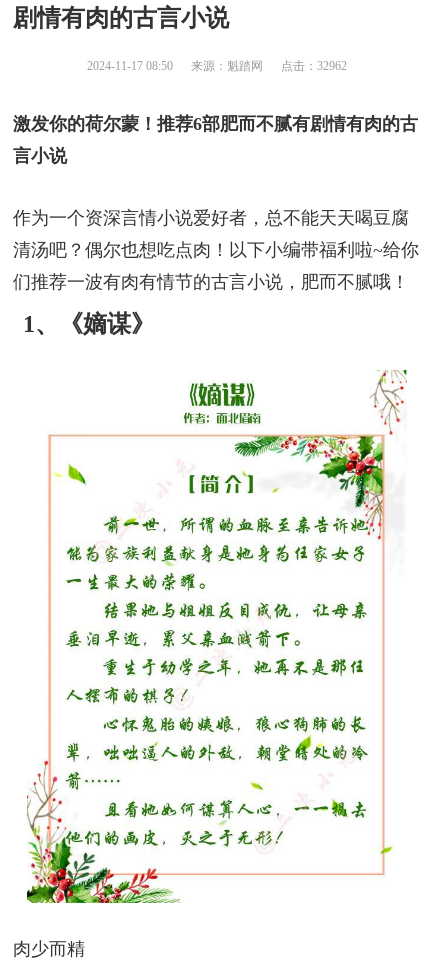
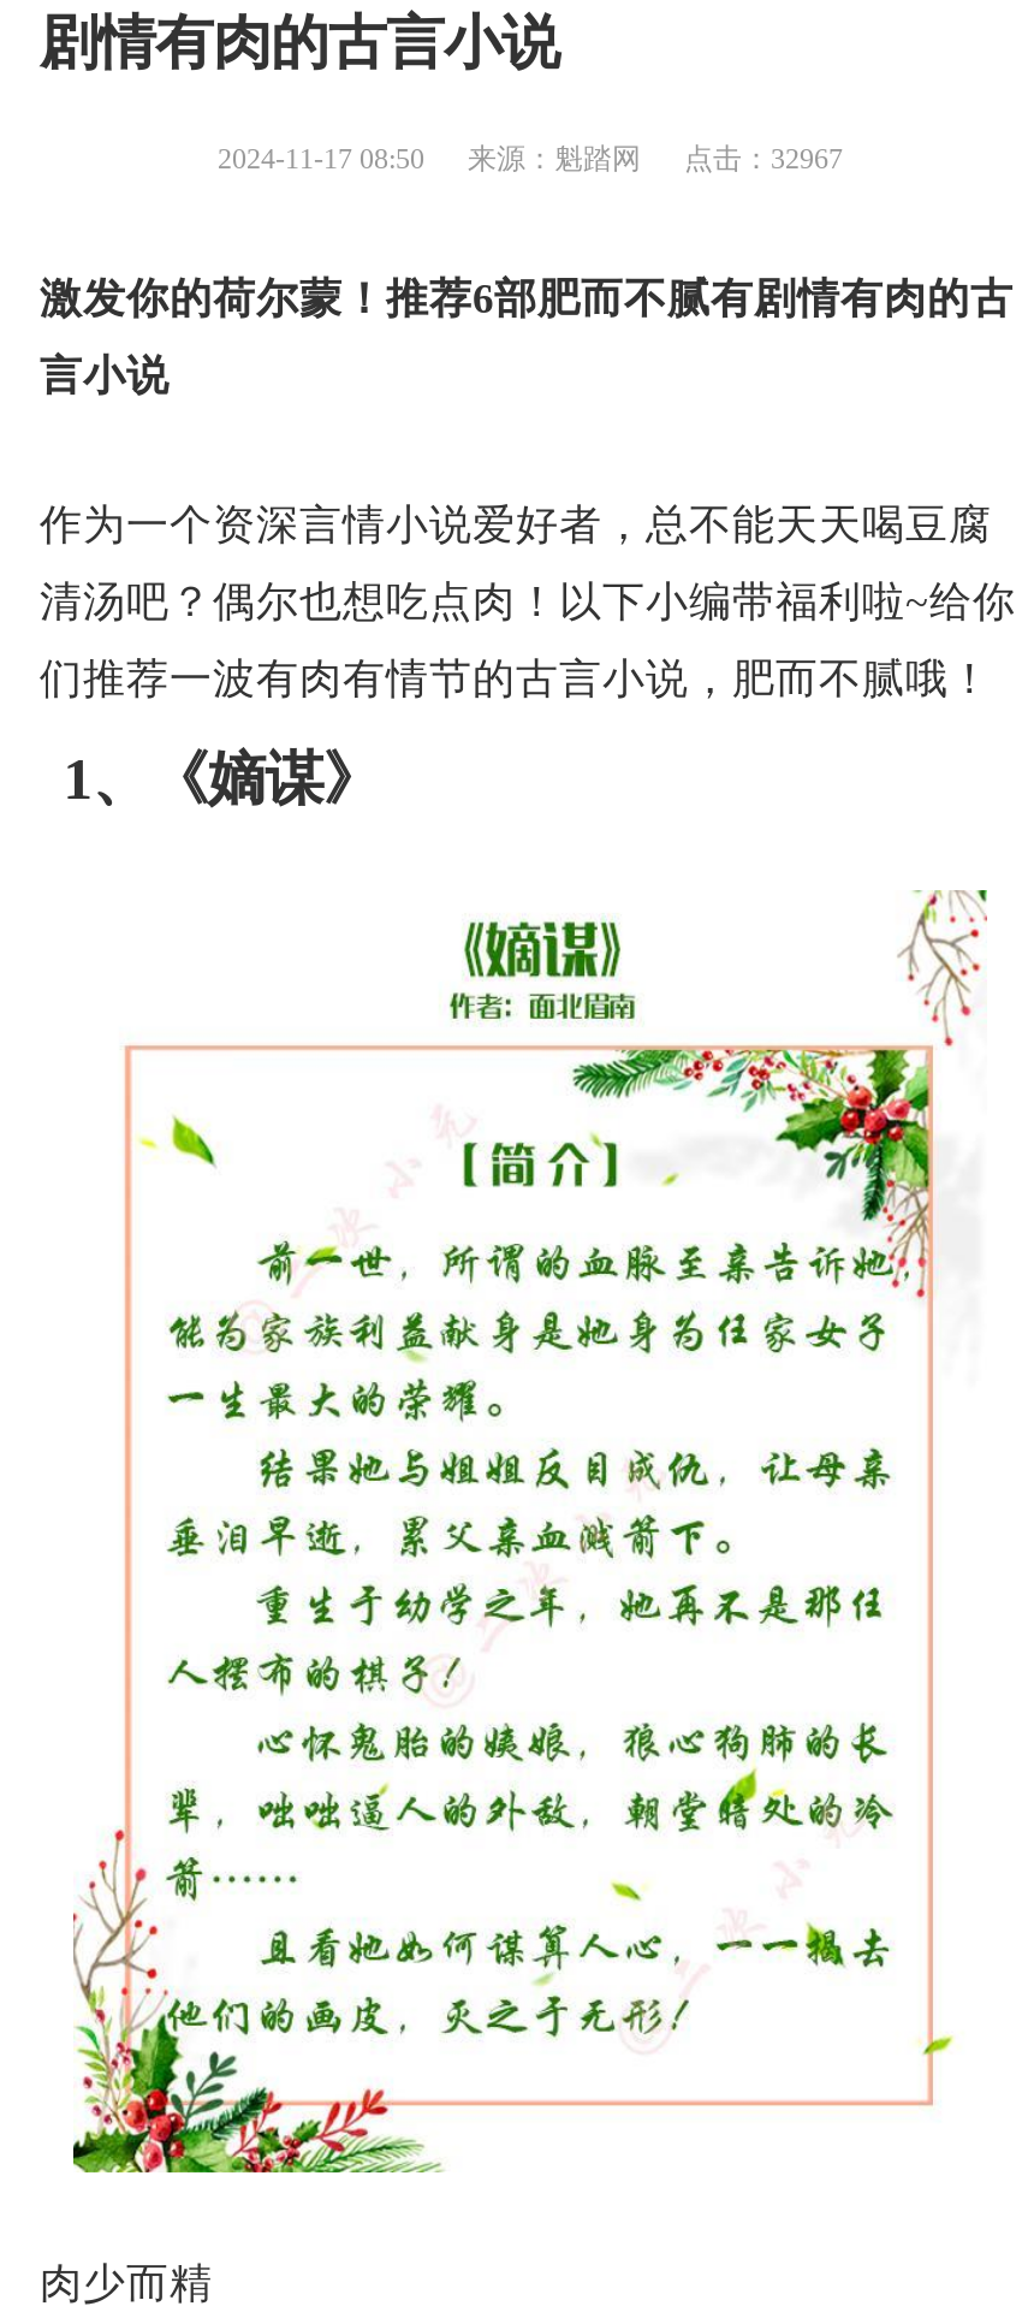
[87,59,347,73] 2024-11-17 08:50 来源：魁踏网 点击：32962 -> [218,142,843,176] 2024-11-17 08:50 来源：魁踏网 点击：32967

